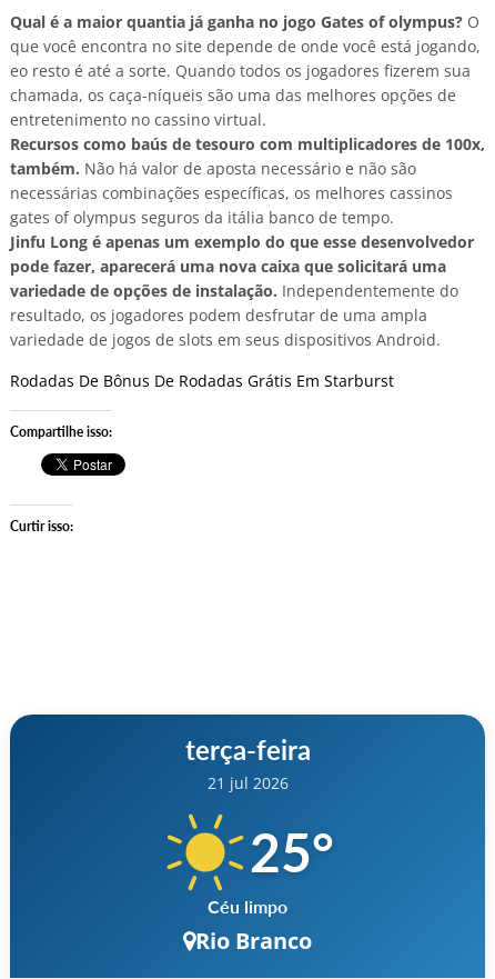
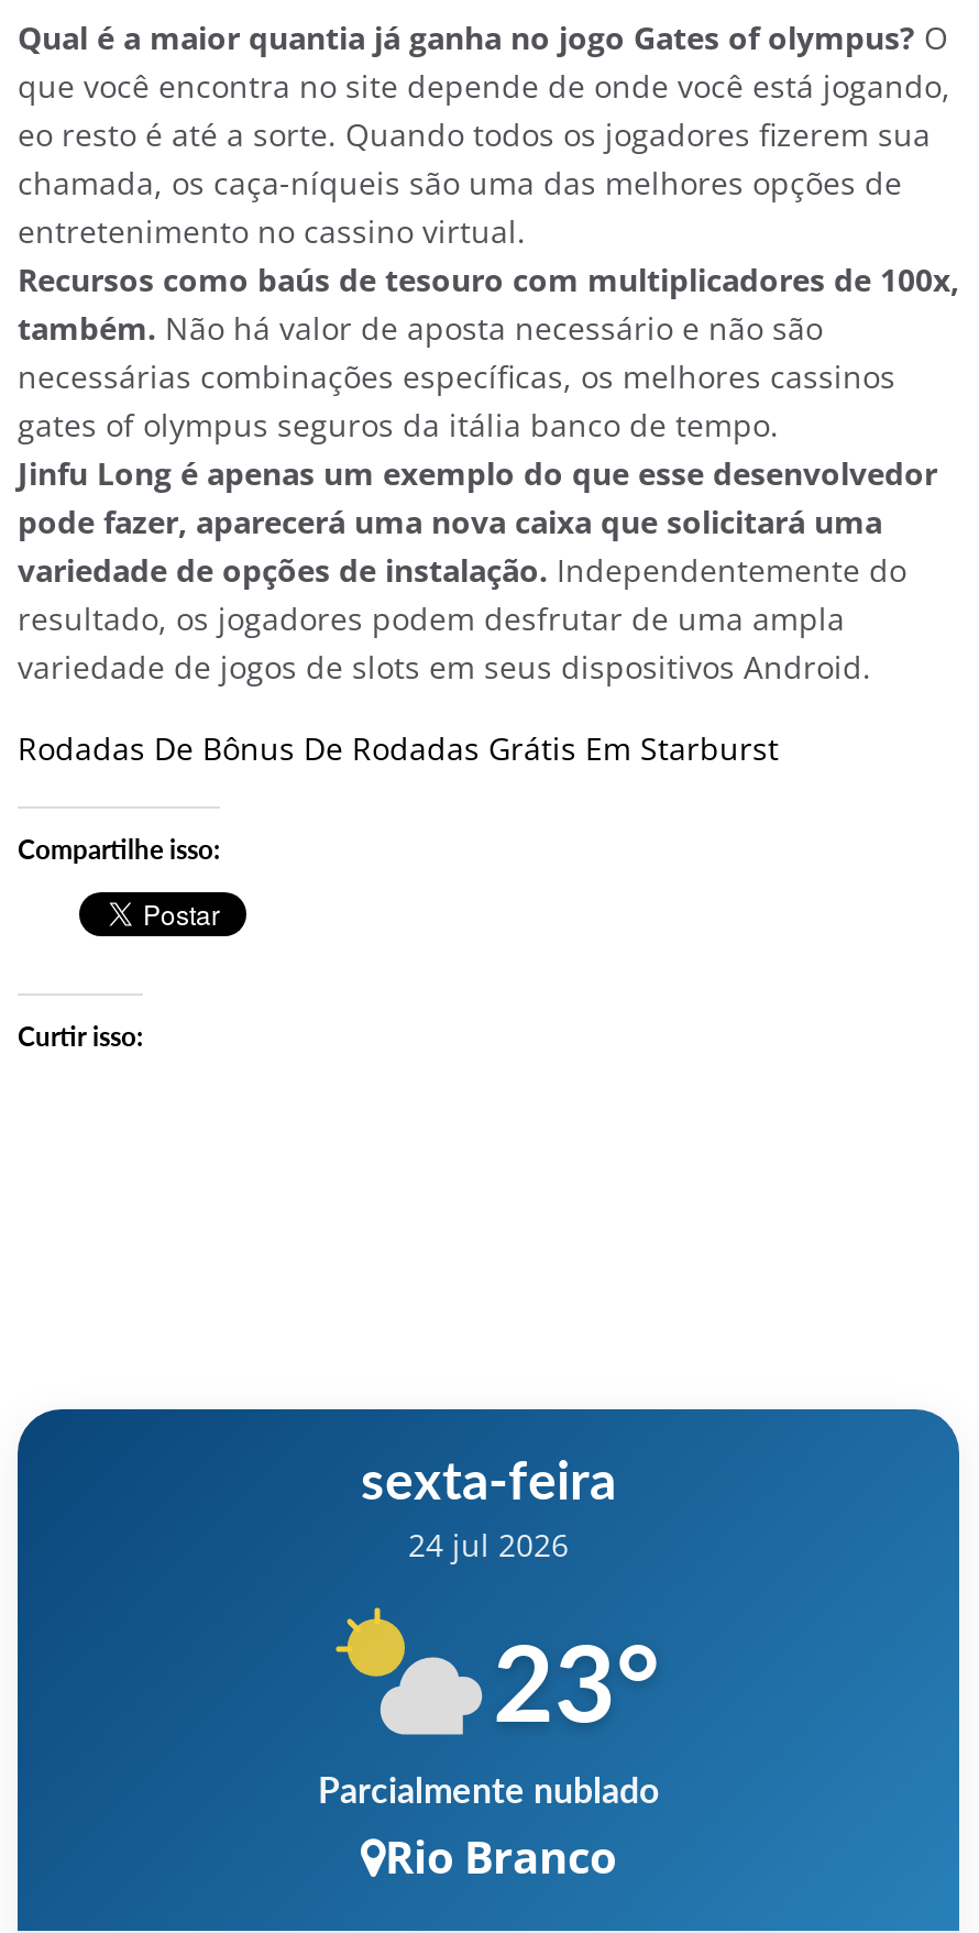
[166,734,334,917] [image] | terça-feira | 21 jul 2026 | 25° | Céu limpo -> [318,1448,660,1811] [image] | sexta-feira | 24 jul 2026 | 23° | Parcialmente nublado

